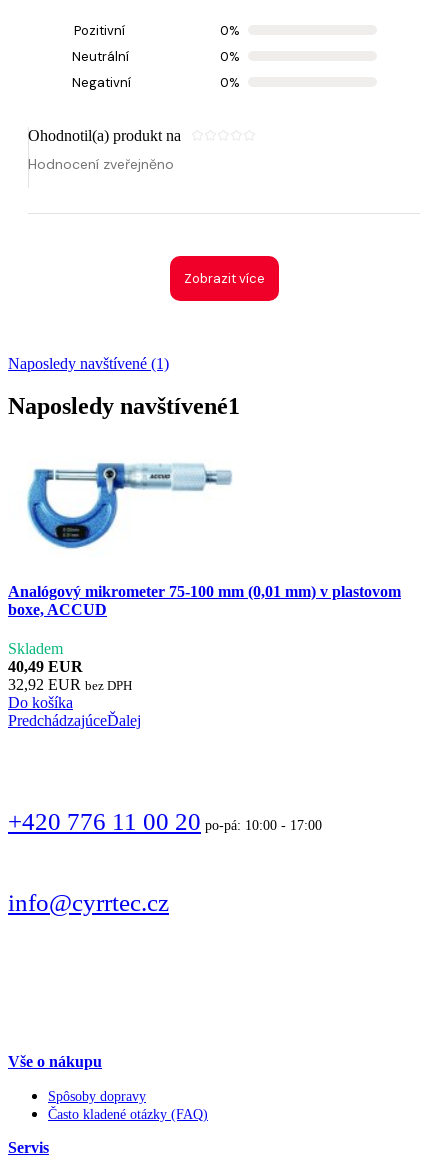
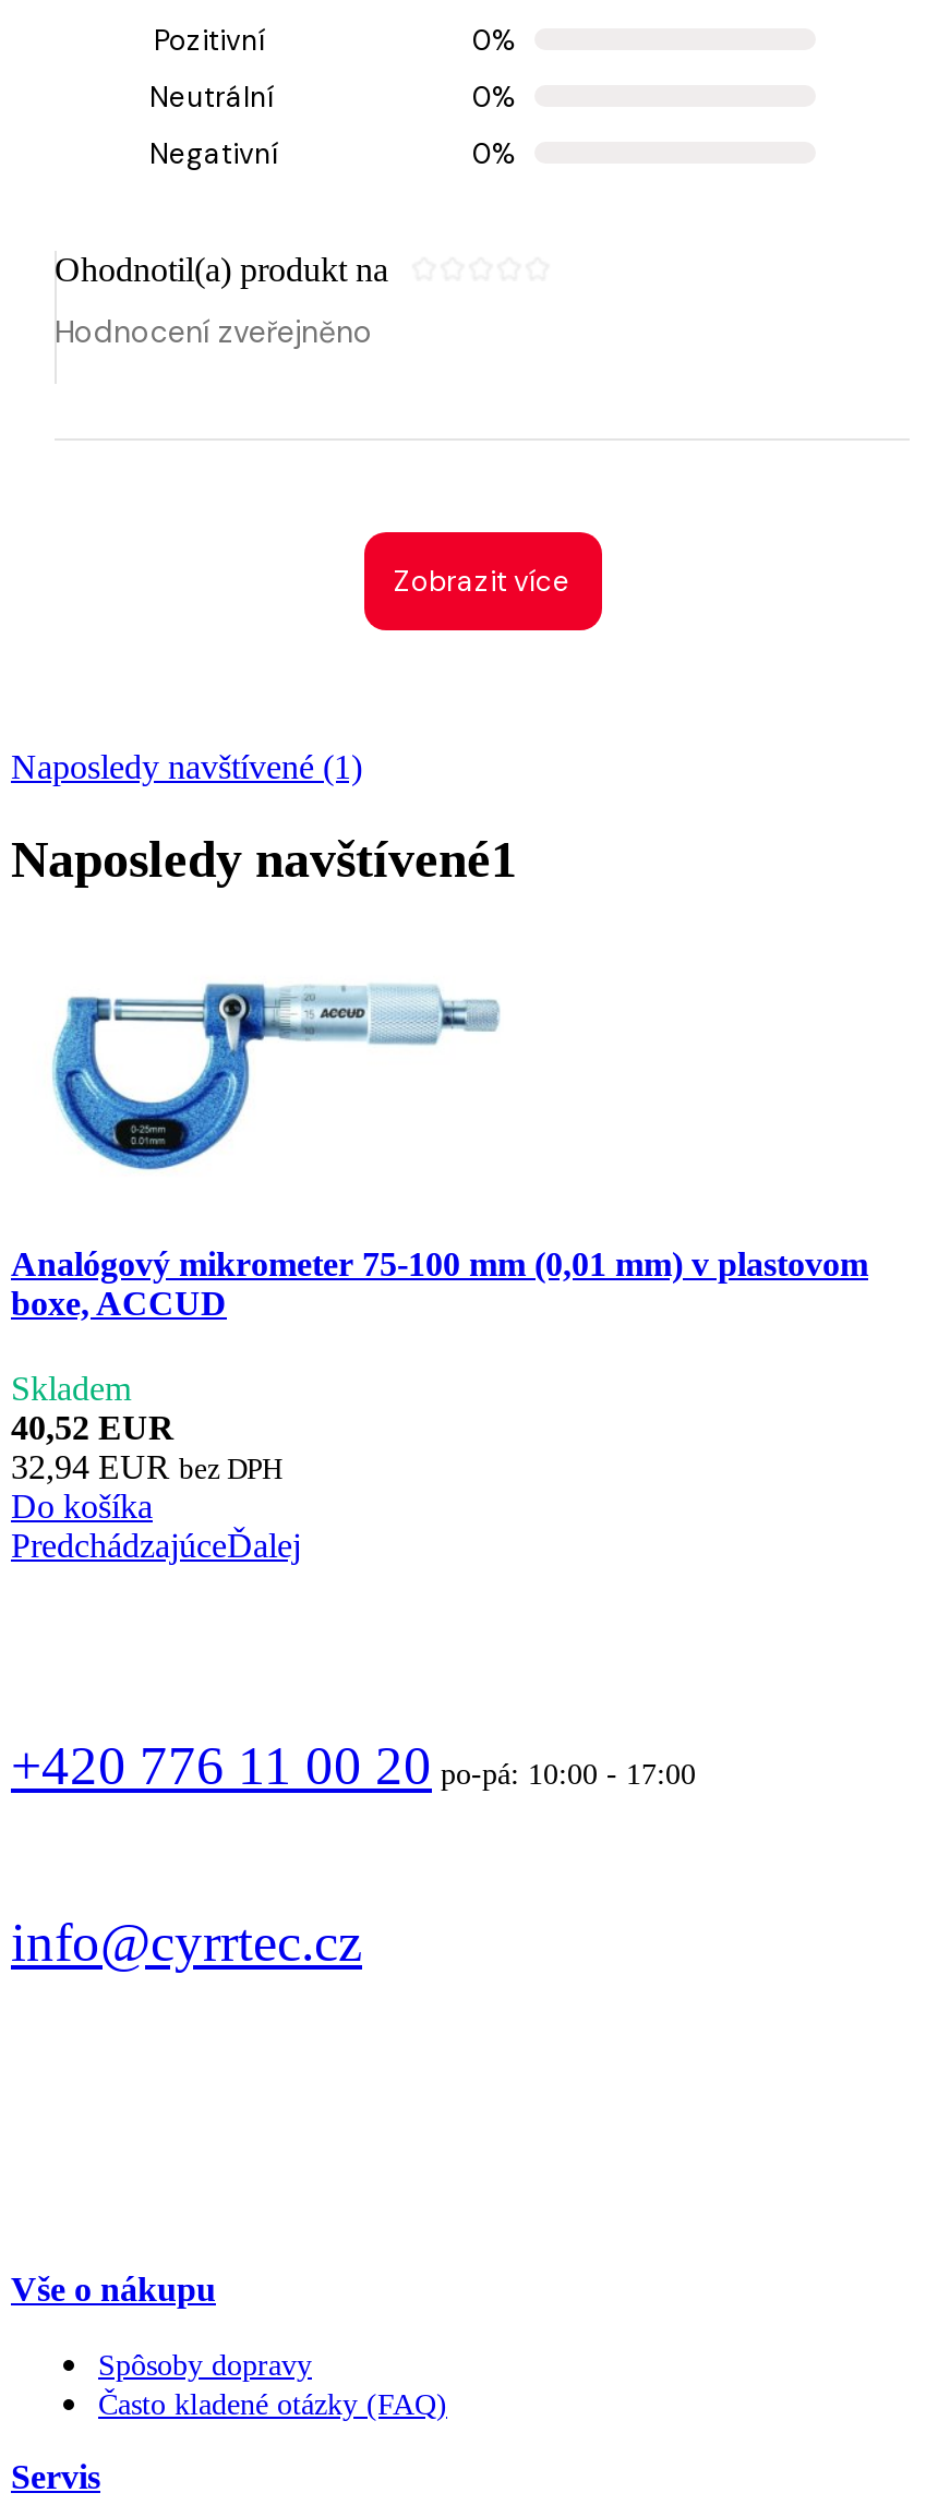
[8,658,83,675] 40,49 EUR -> [11,1409,175,1446] 40,52 EUR
[8,676,132,693] 32,92 EUR bez DPH -> [11,1448,281,1485] 32,94 EUR bez DPH

